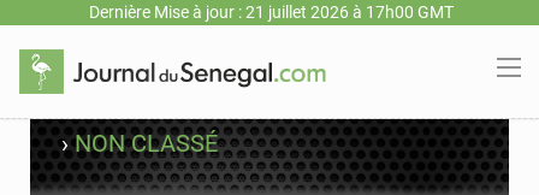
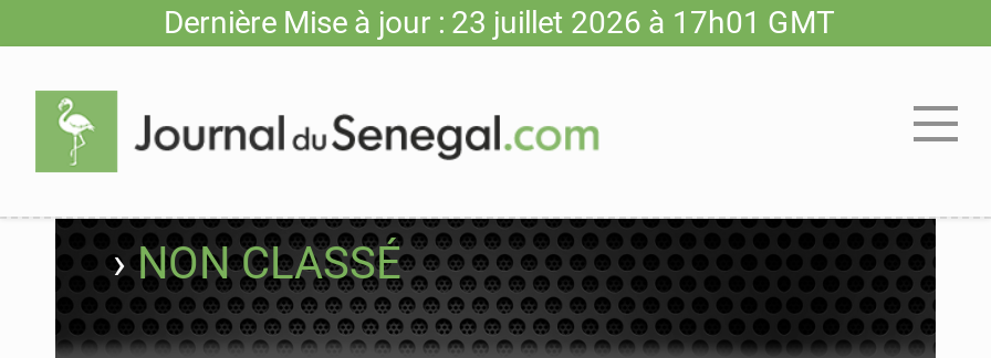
[85,2,454,22] Dernière Mise à jour : 21 juillet 2026 à 17h00 GMT -> [157,4,834,40] Dernière Mise à jour : 23 juillet 2026 à 17h01 GMT

